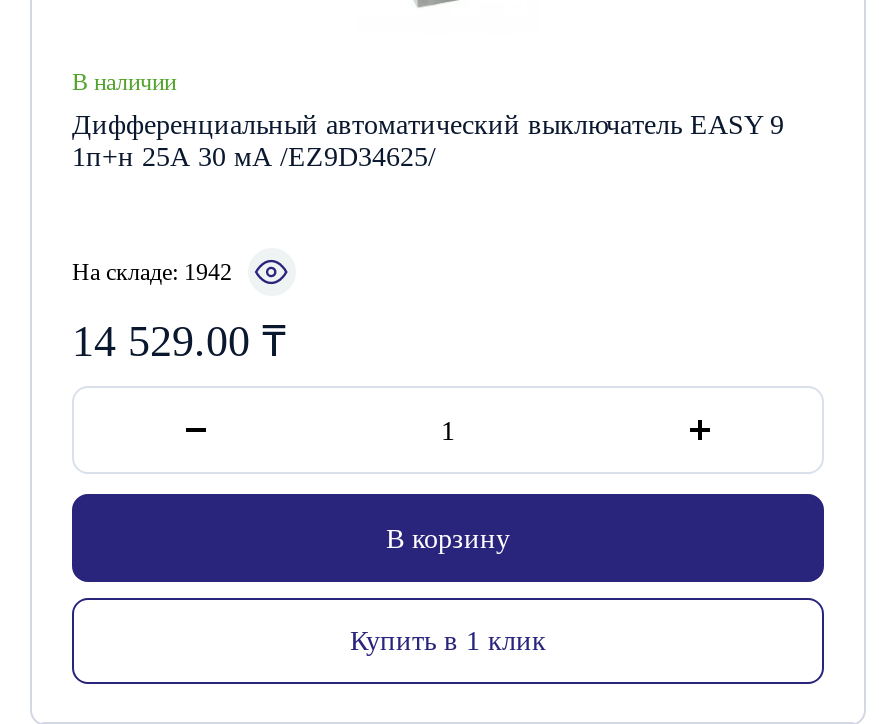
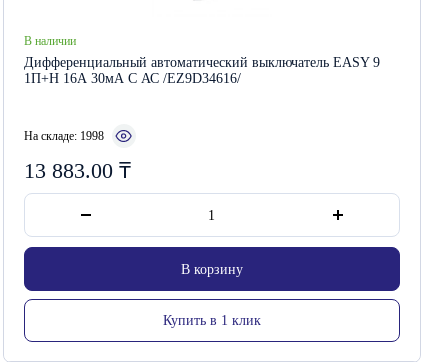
[72,142,436,172] 1п+н 25А 30 мА /EZ9D34625/ -> [24,71,241,86] 1П+Н 16А 30мА С АС /EZ9D34616/
[72,258,232,286] На складе: 1942 -> [24,129,104,143] На складе: 1998
[72,316,286,366] 14 529.00 ₸ -> [24,158,131,183] 13 883.00 ₸

